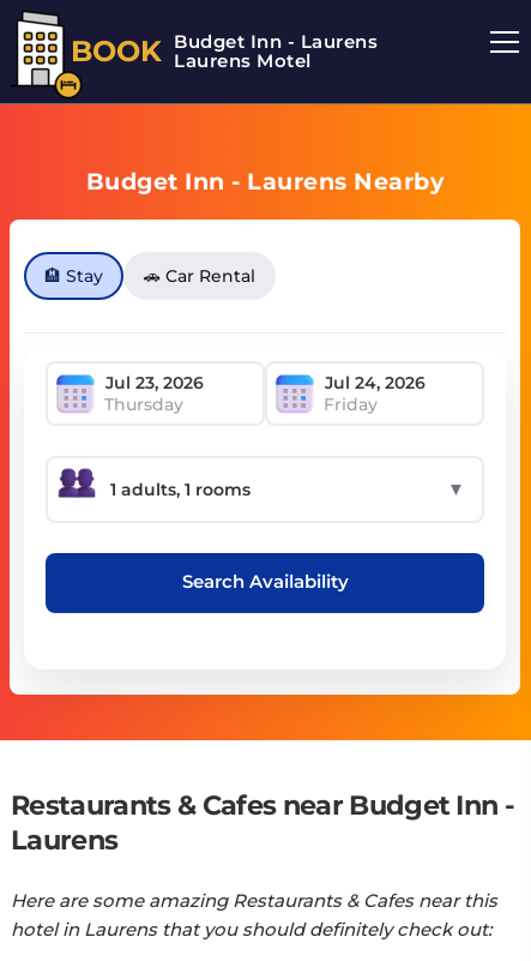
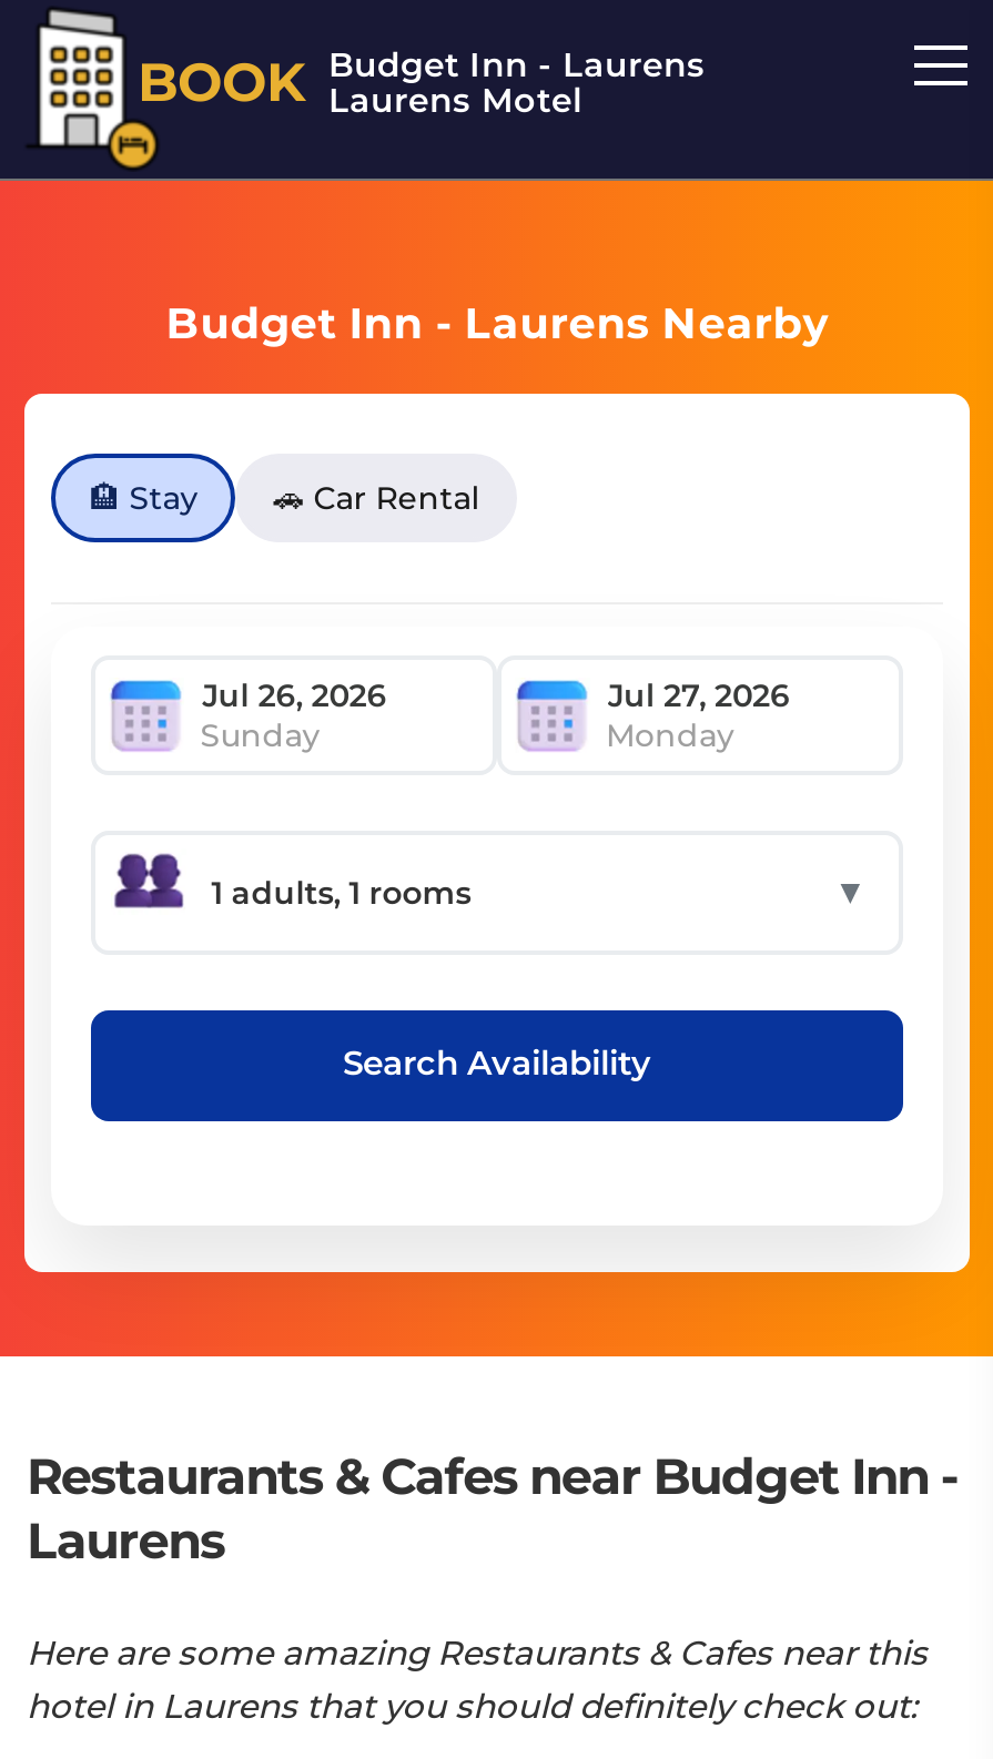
[105,393,378,415] Thursday | Friday -> [200,714,734,754] Sunday | Monday

